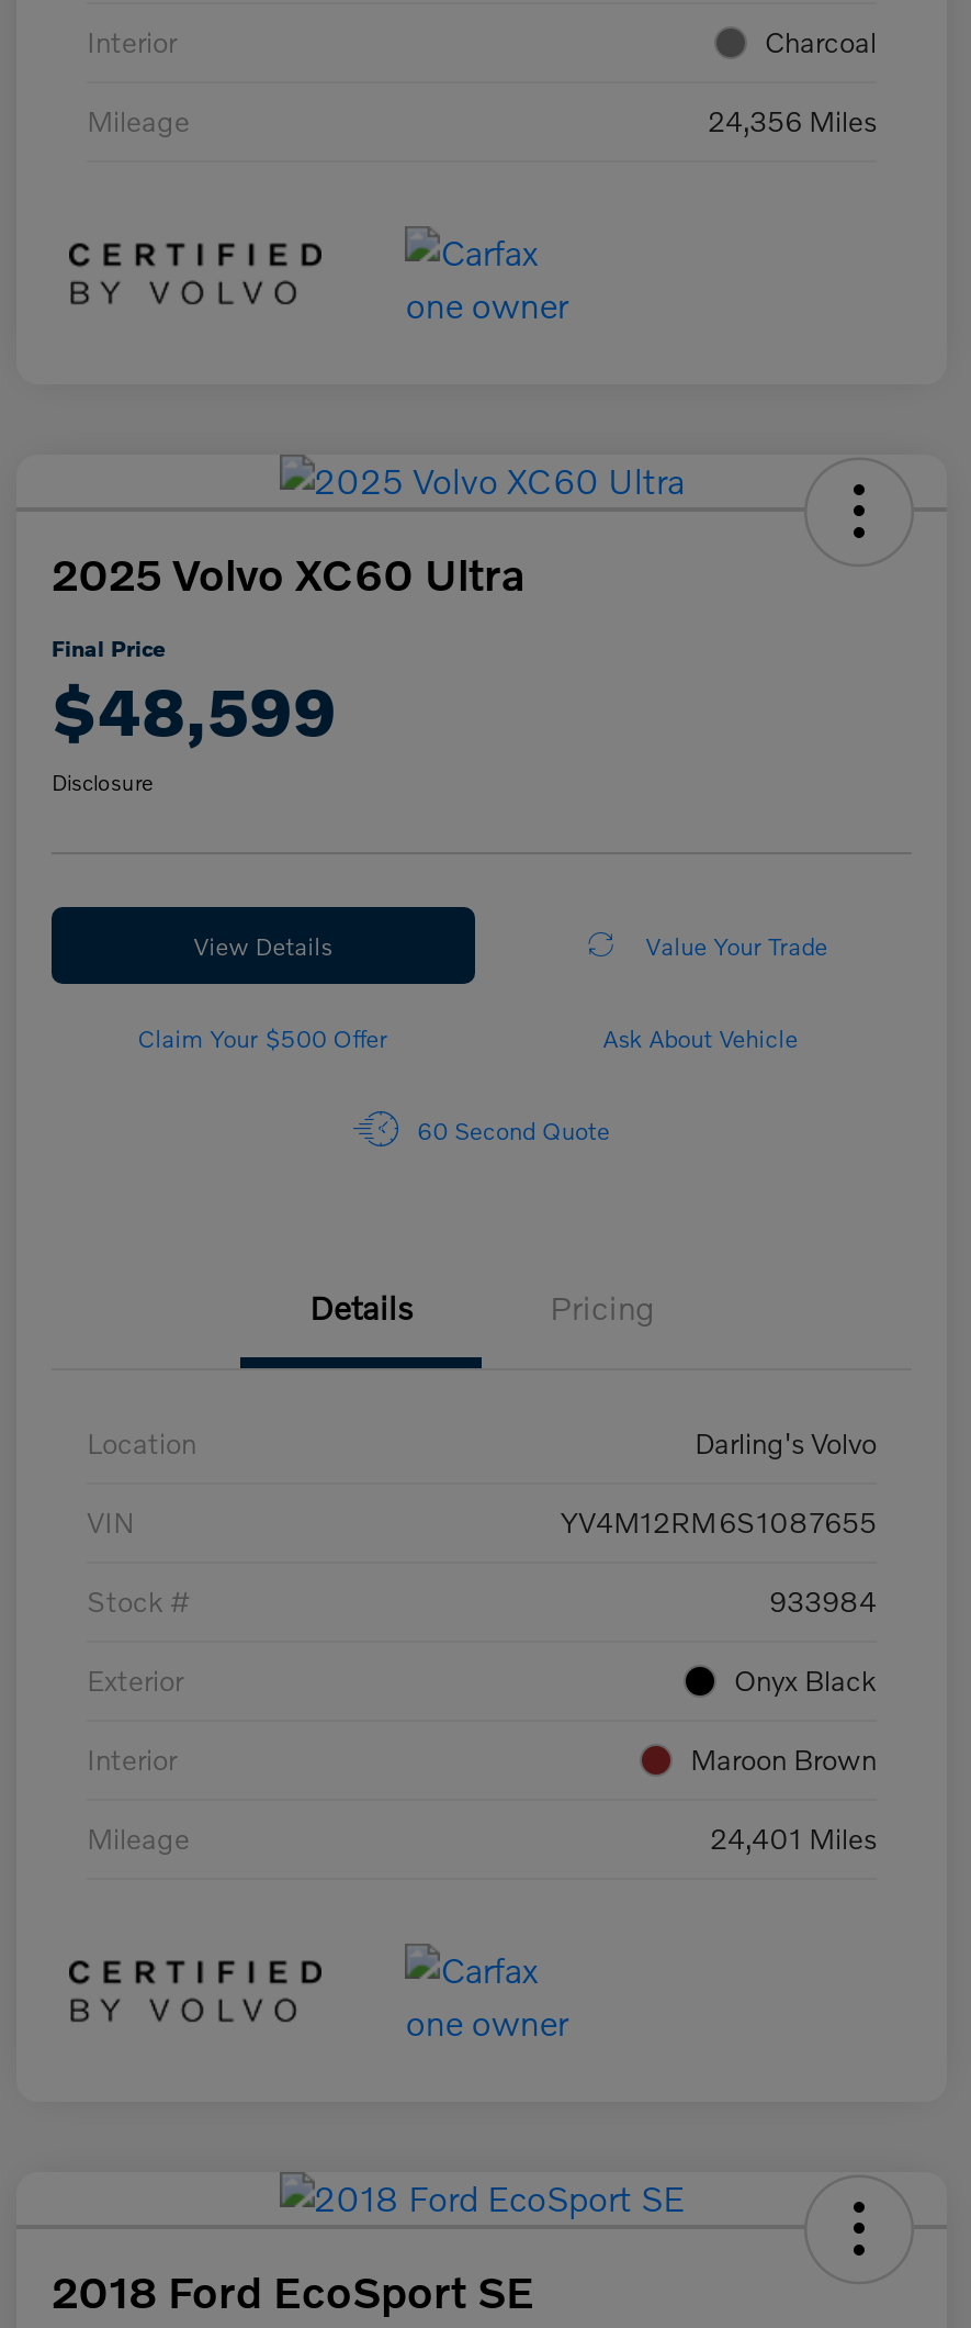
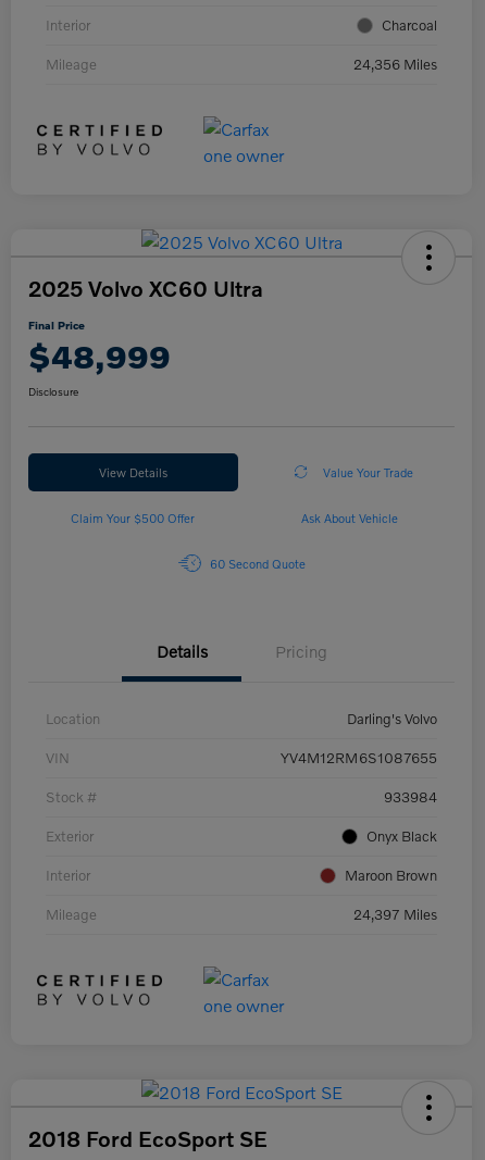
[52,672,337,748] $48,599 -> [28,337,171,375] $48,999
[710,1820,877,1855] 24,401 Miles -> [353,905,437,923] 24,397 Miles

